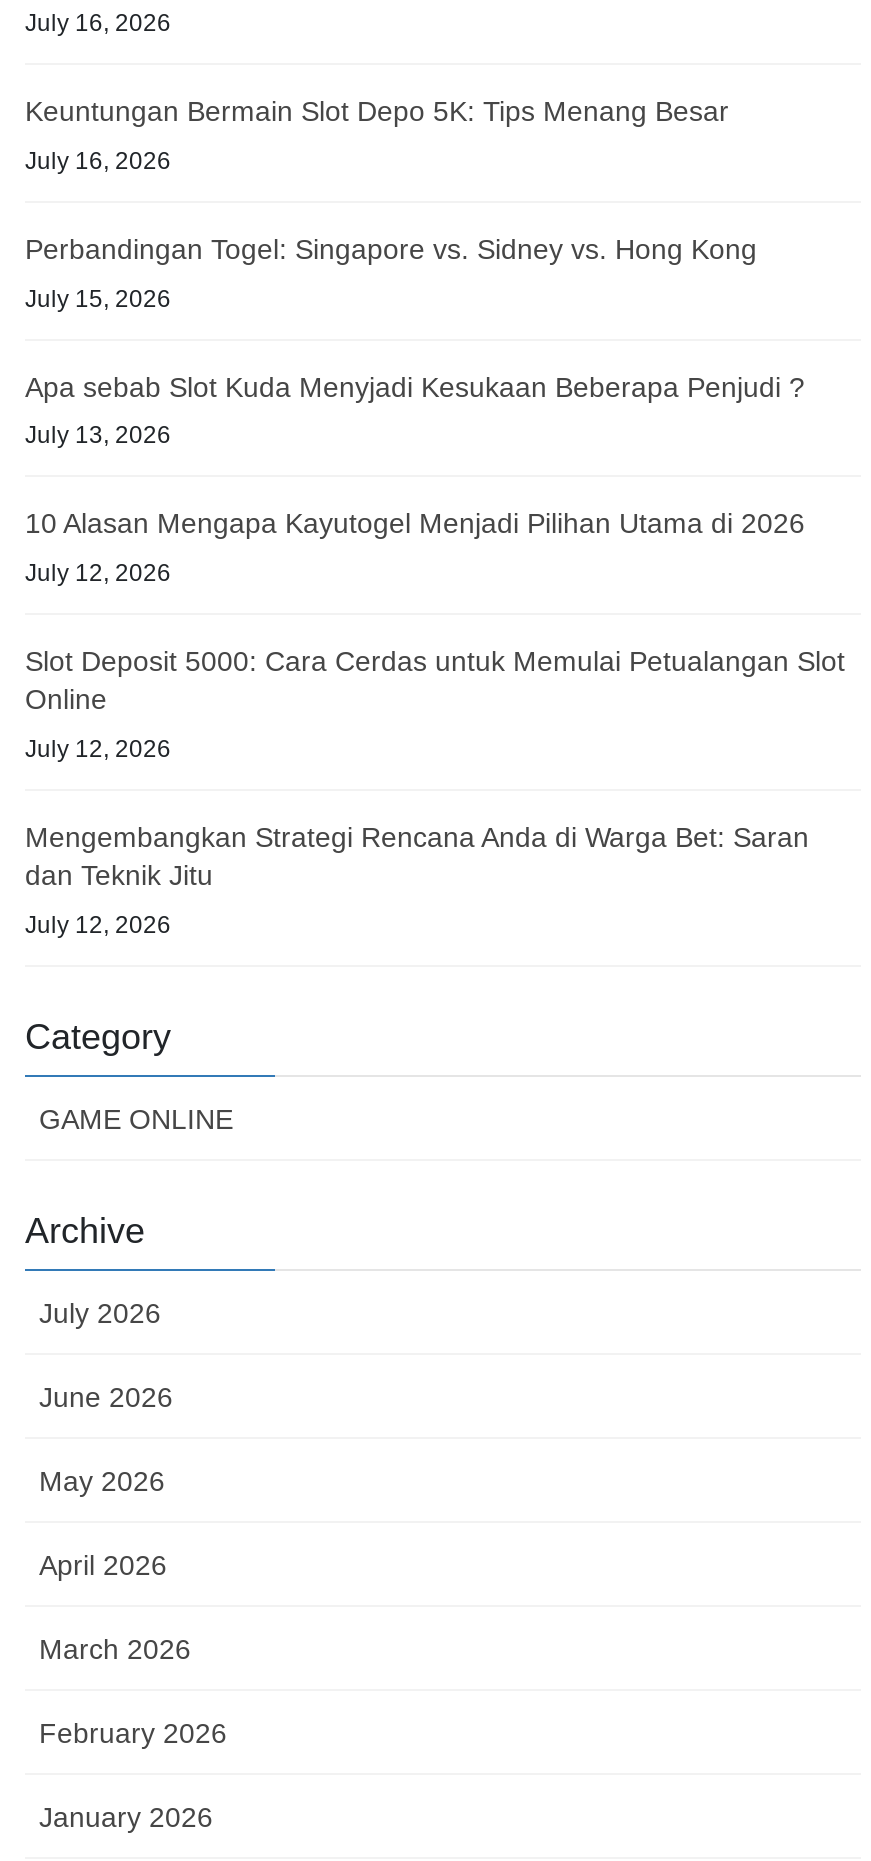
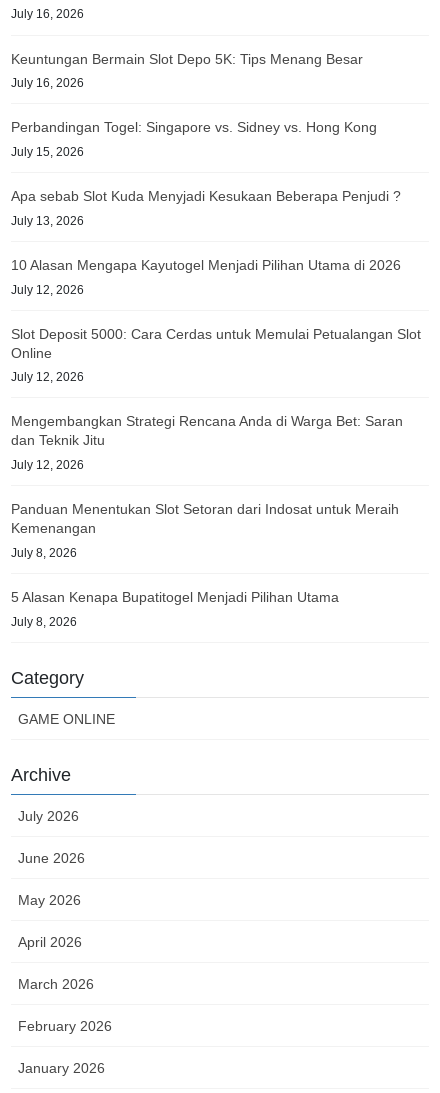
none -> [11,501,399,629] Panduan Menentukan Slot Setoran dari Indosat untuk Meraih | Kemenangan | July 8, 2026 | 5 Alasan Kenapa Bupatitogel Menjadi Pilihan Utama | July 8, 2026

